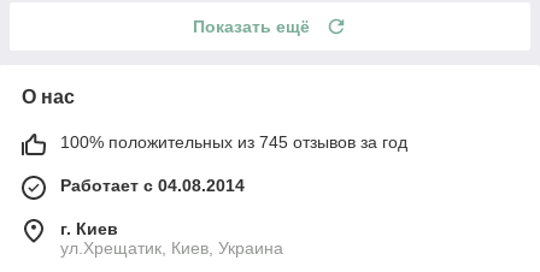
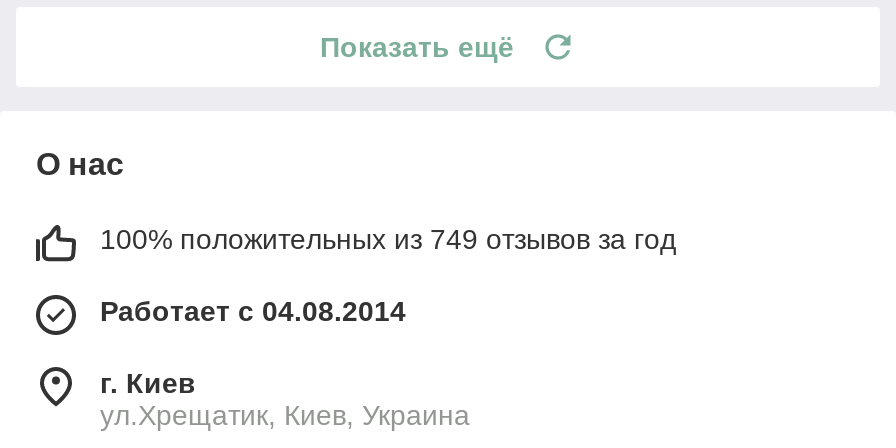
[60,133,407,152] 100% положительных из 745 отзывов за год -> [100,223,676,255] 100% положительных из 749 отзывов за год

